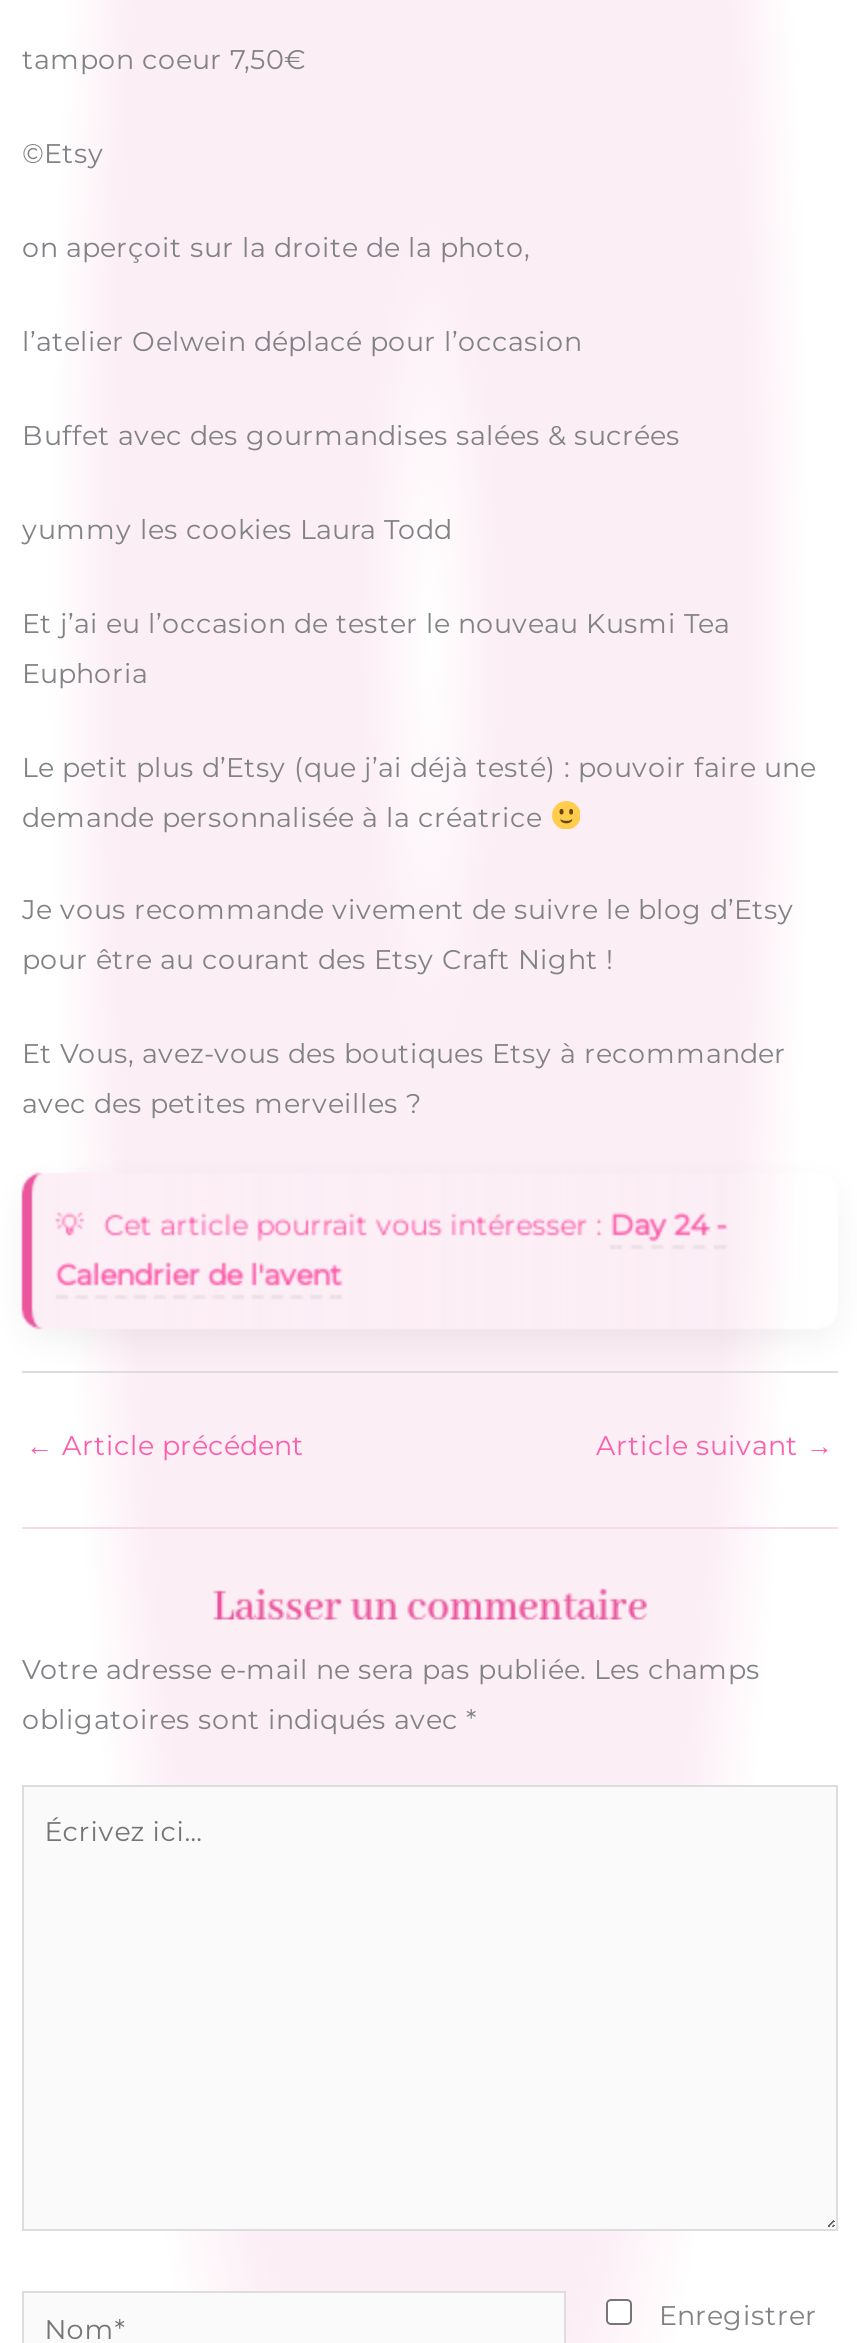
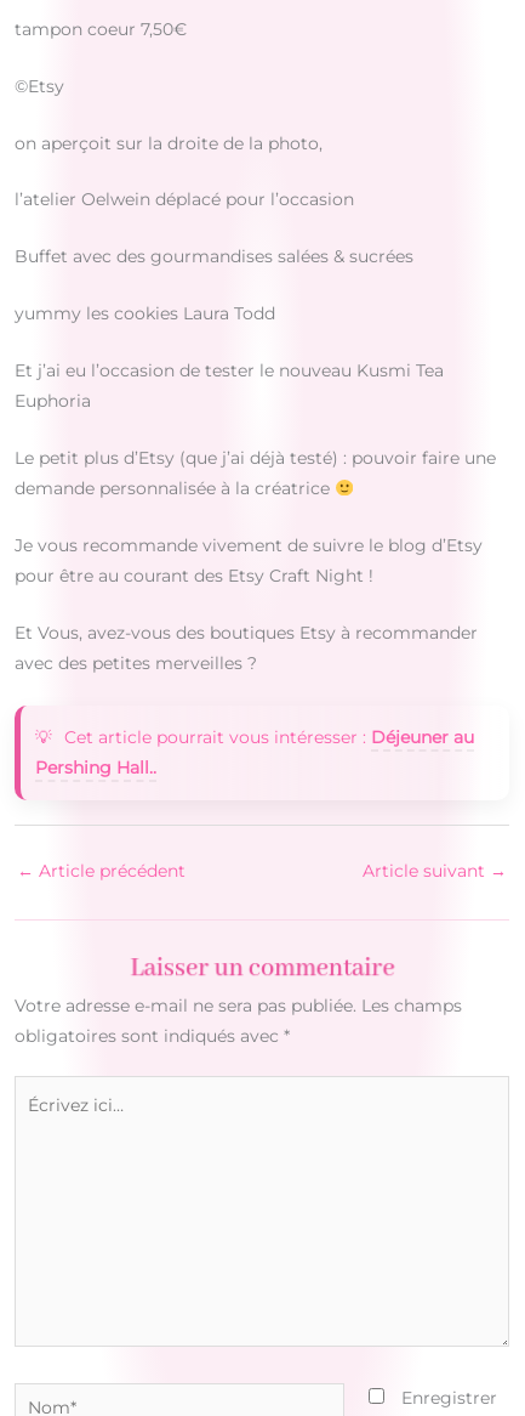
[104,1209,726,1241] Cet article pourrait vous intéresser : Day 24 - -> [64,727,474,746] Cet article pourrait vous intéresser : Déjeuner au
[56,1259,342,1291] Calendrier de l'avent -> [35,757,156,777] Pershing Hall..

